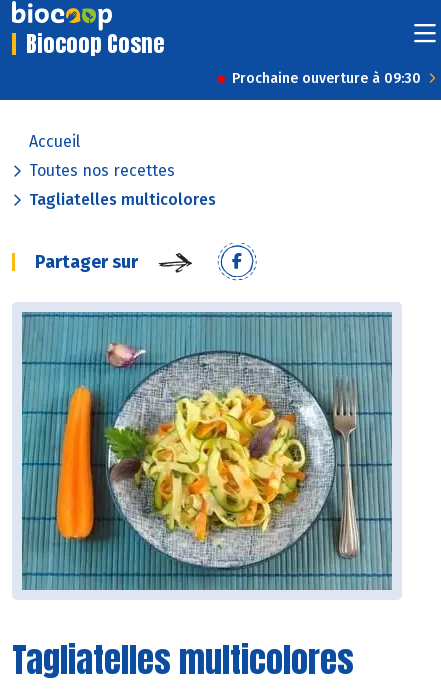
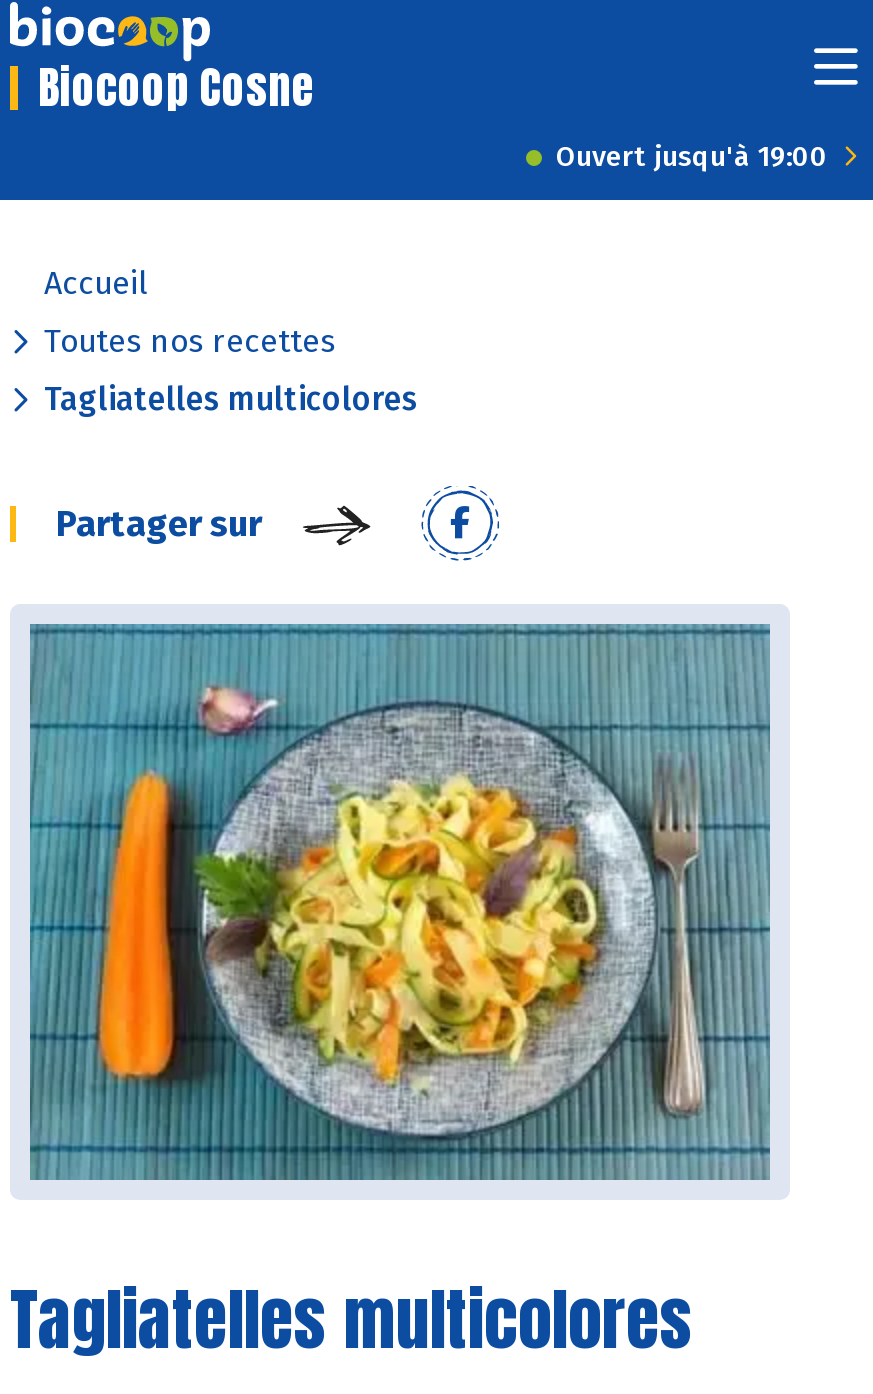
[232,70,421,87] Prochaine ouverture à 09:30 -> [556,140,828,174] Ouvert jusqu'à 19:00

